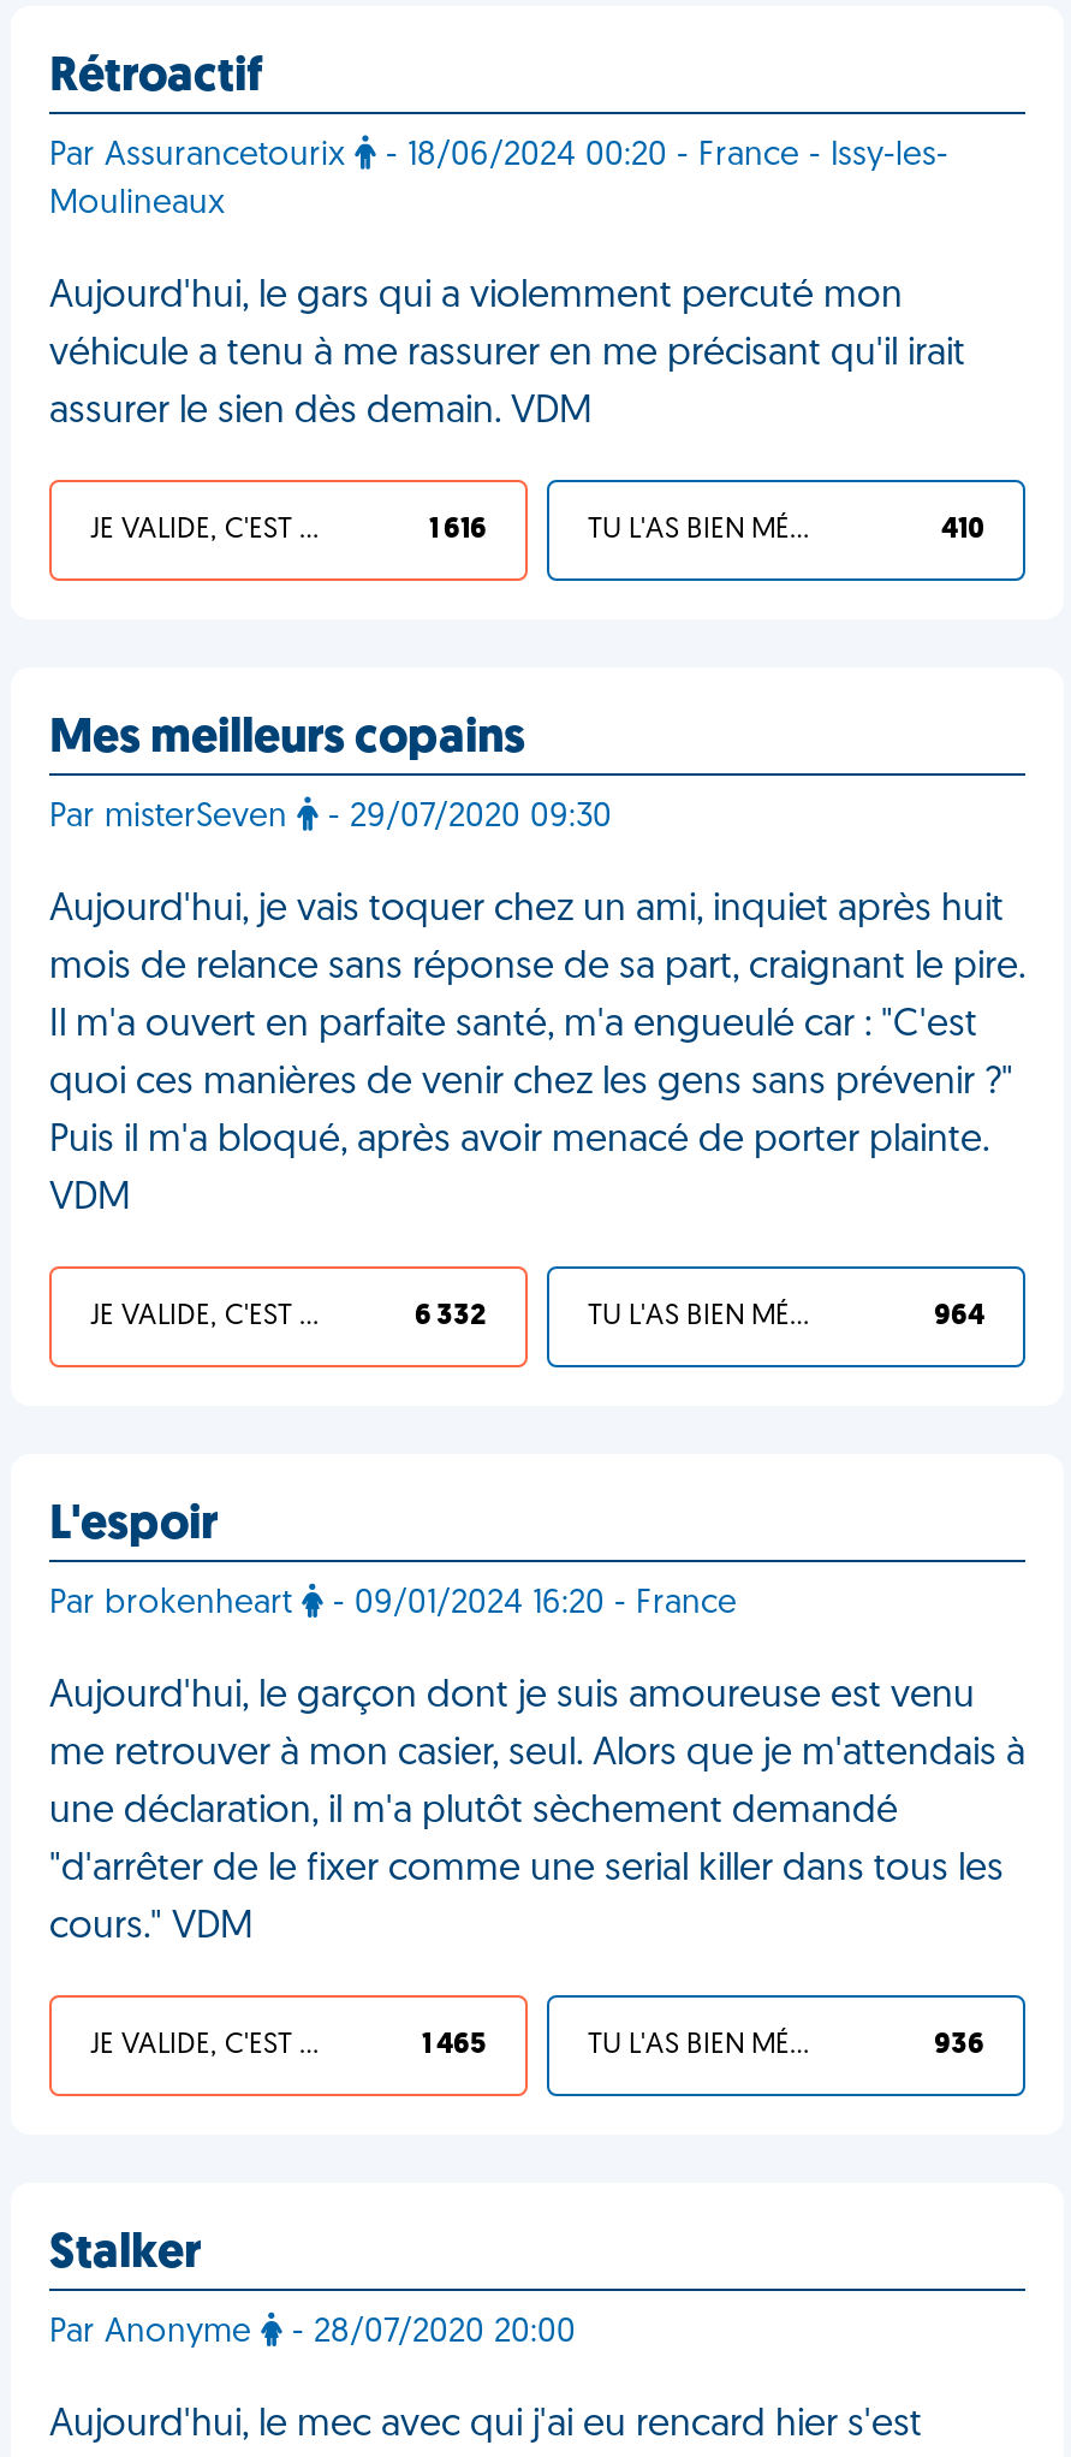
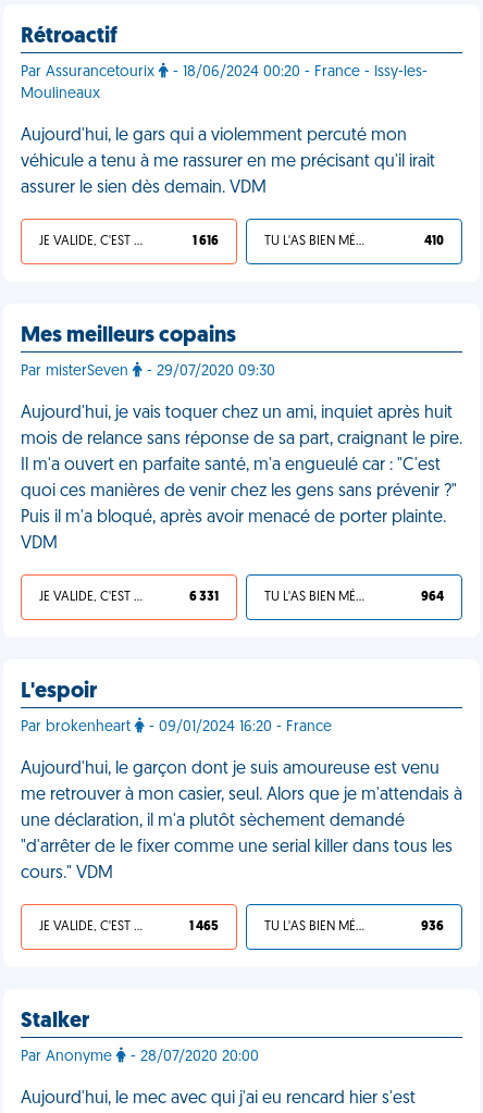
[415,1302,487,1331] 6 332 -> [189,591,219,604] 6 331

